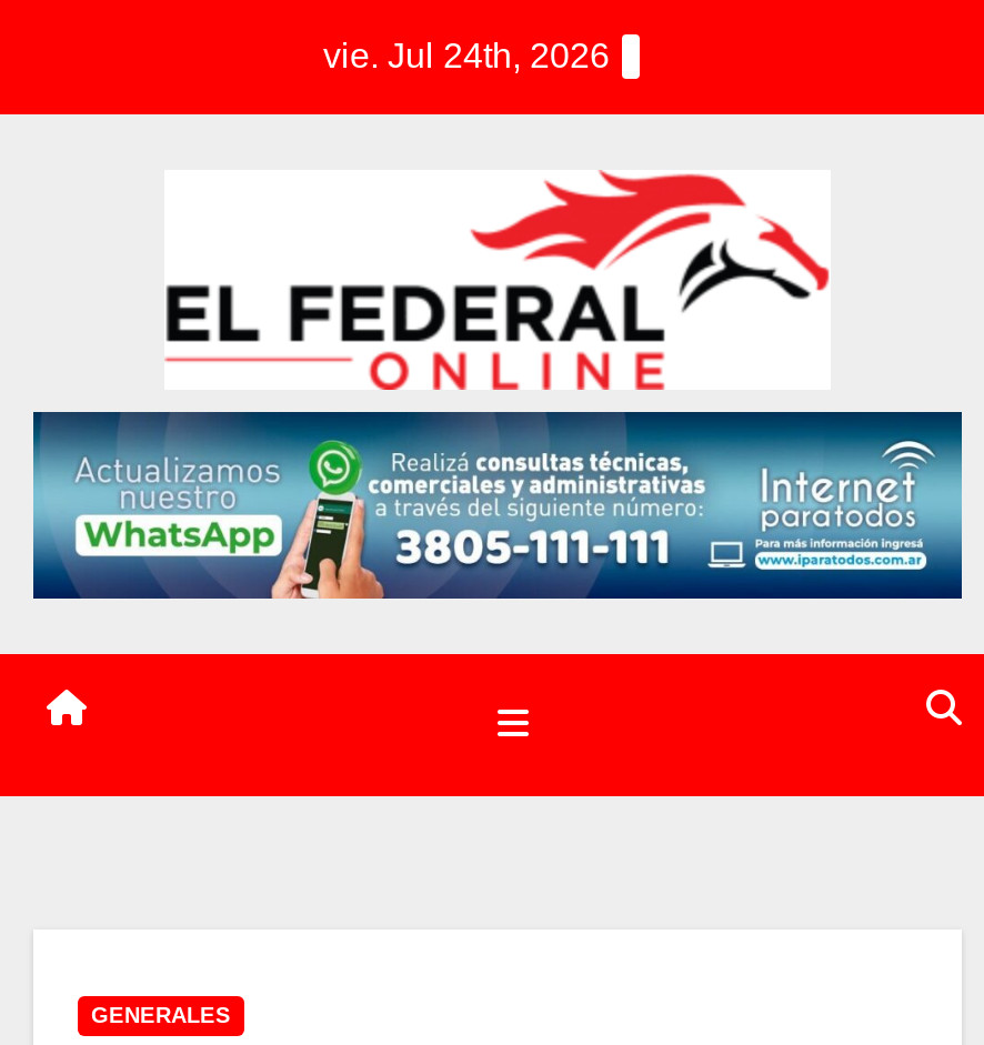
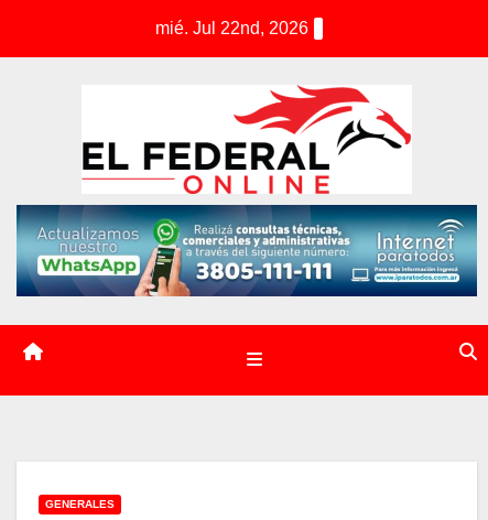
[323,37,610,74] vie. Jul 24th, 2026 -> [155,19,308,37] mié. Jul 22nd, 2026

